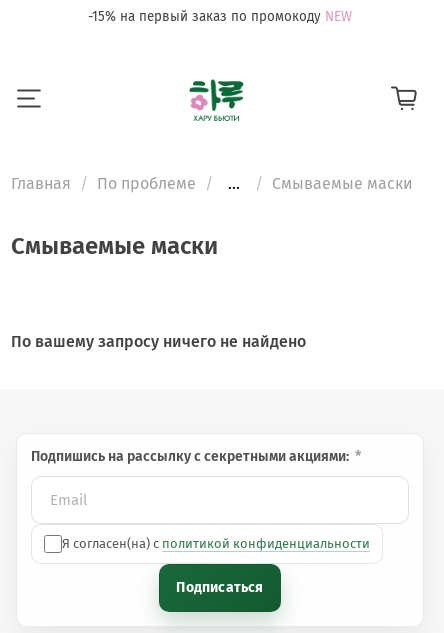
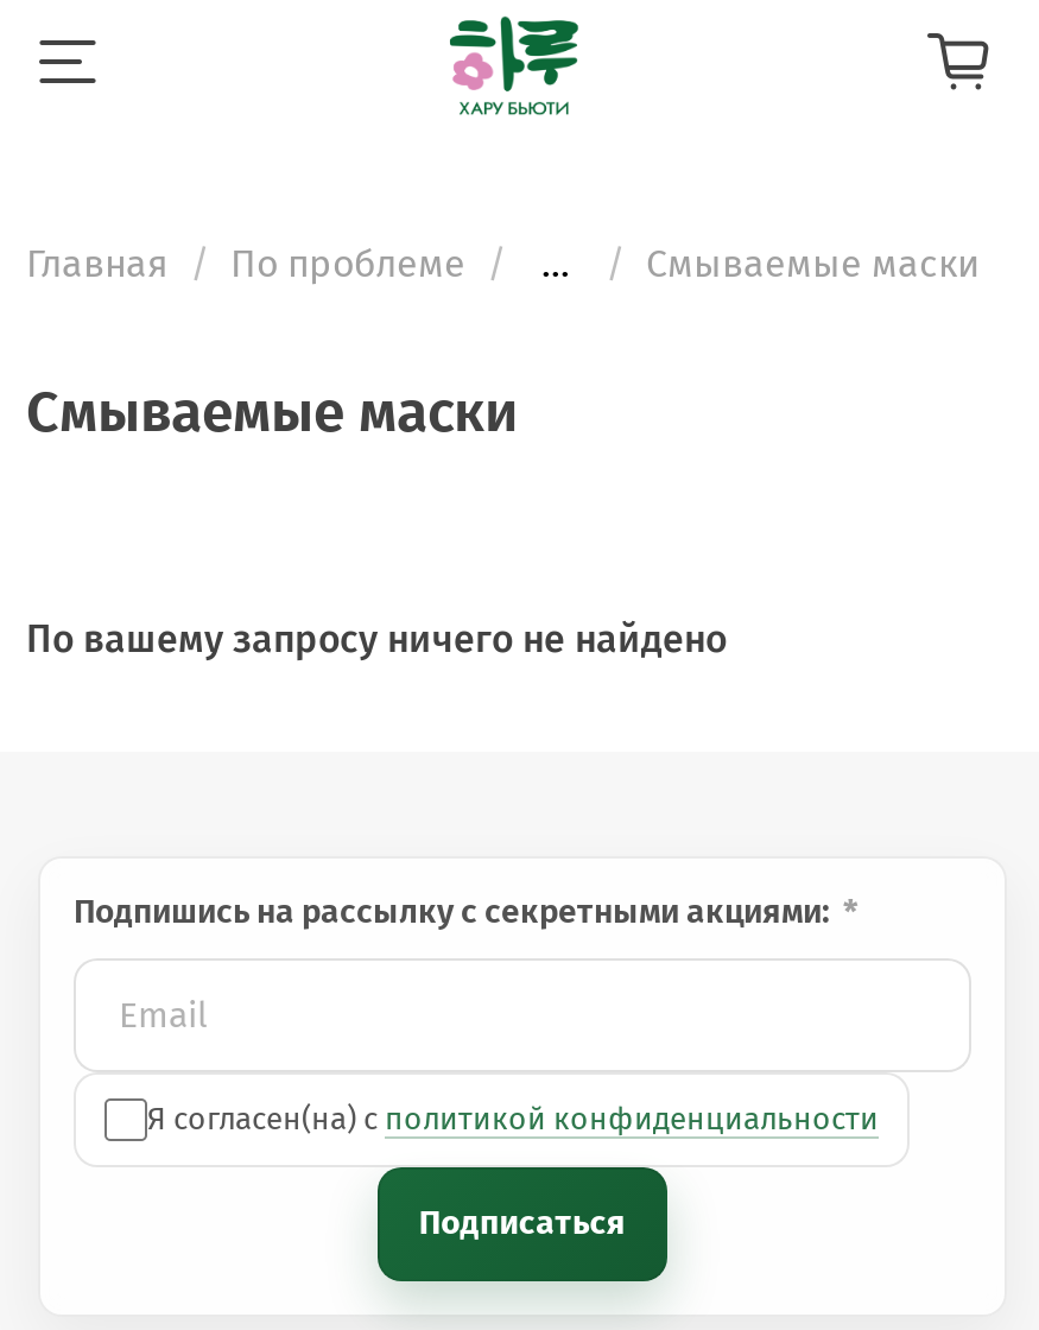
[88,9,352,25] -15% на первый заказ по промокоду NEW -> none

